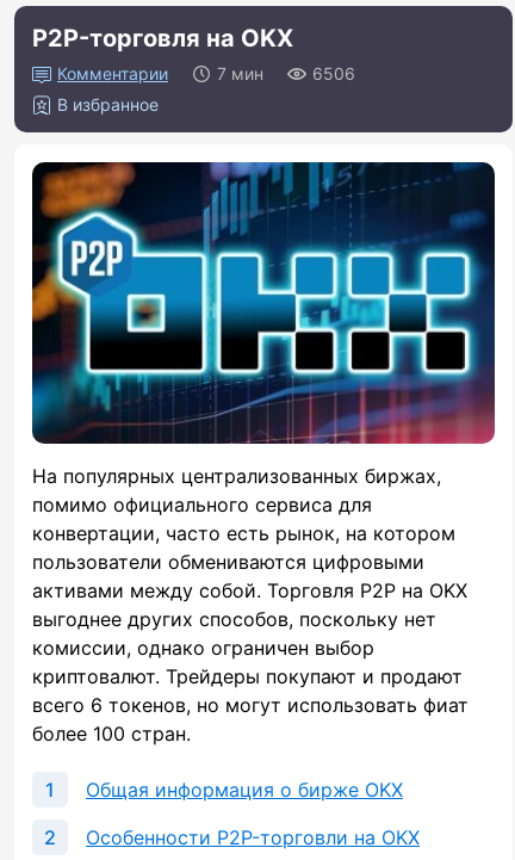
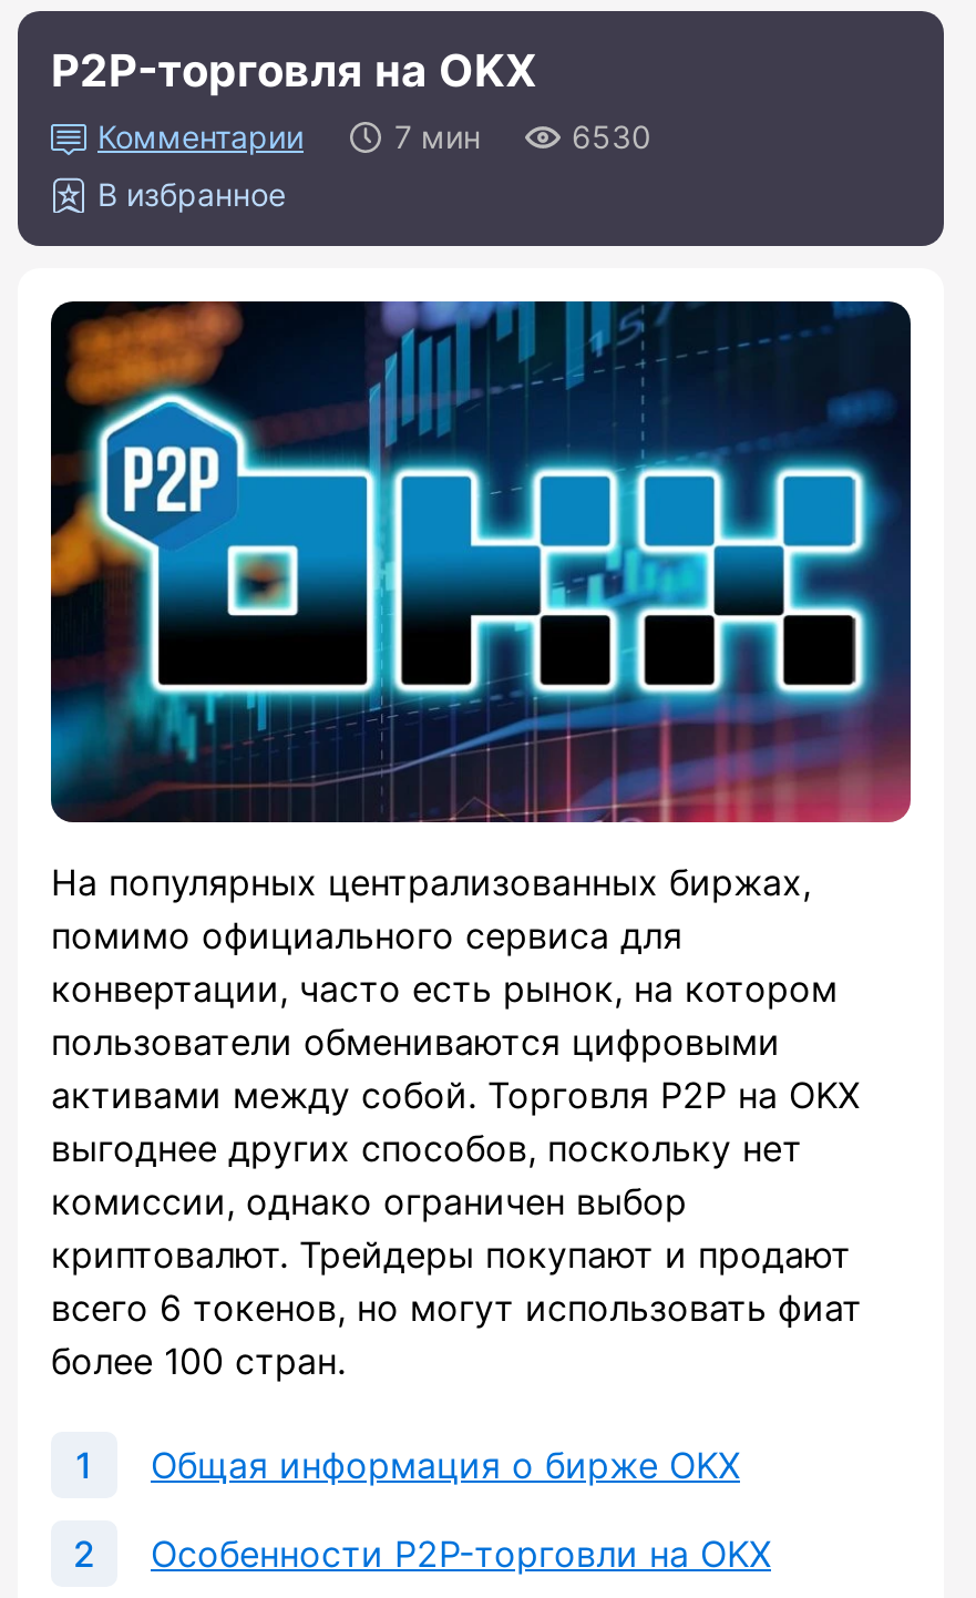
[312,64,355,84] 6506 -> [572,118,651,156] 6530

